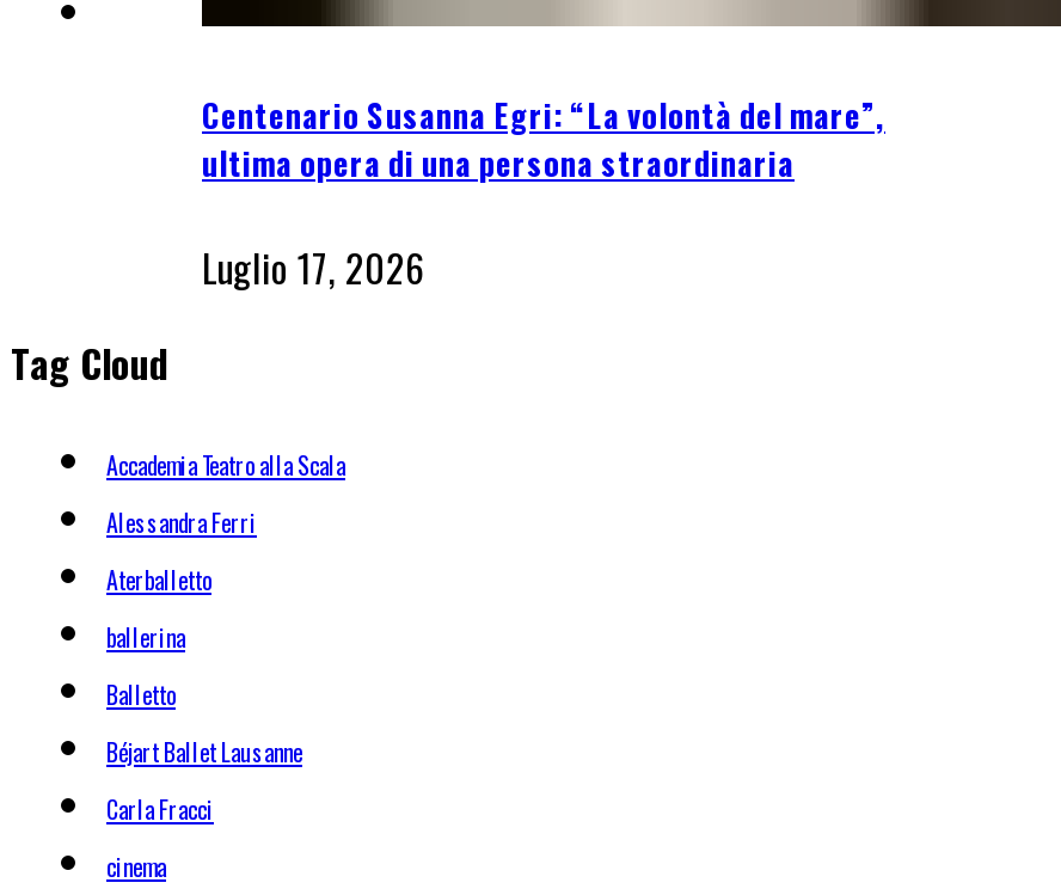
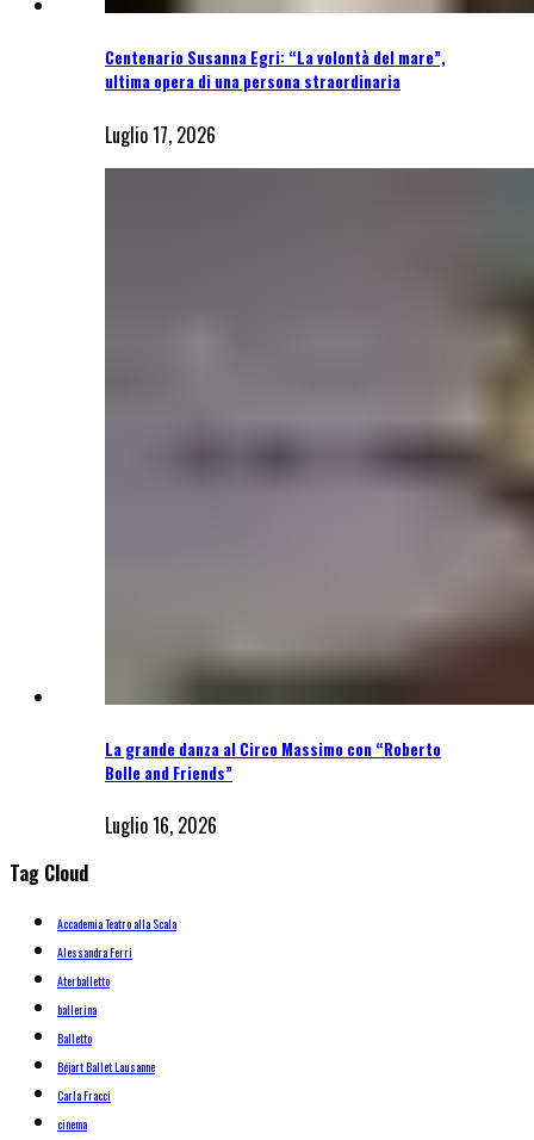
none -> [104,167,530,839] [image] | La grande danza al Circo Massimo con “Roberto | Bolle and Friends” | Luglio 16, 2026

